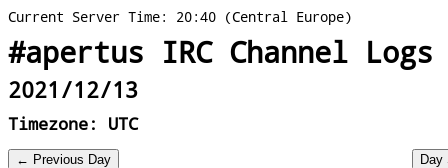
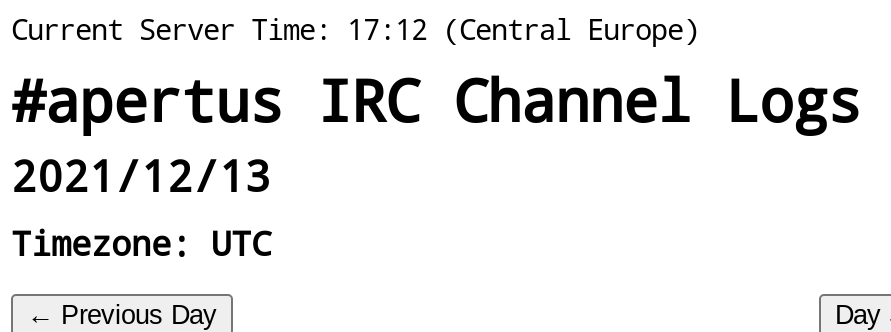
[8,7,352,26] Current Server Time: 20:40 (Central Europe) -> [11,10,699,48] Current Server Time: 17:12 (Central Europe)

